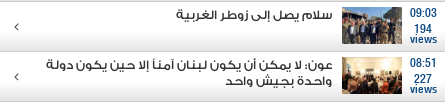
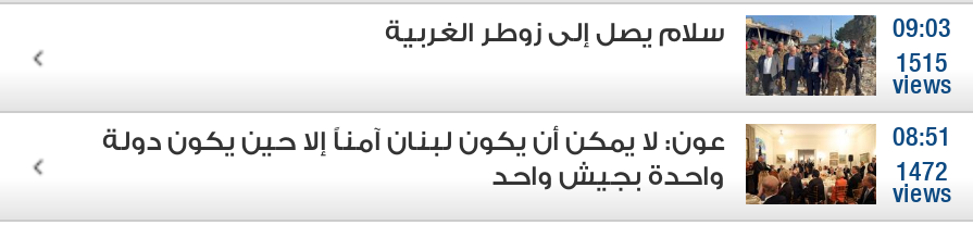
[414,24,432,36] 194 -> [896,52,948,78] 1515
[414,74,432,86] 227 -> [896,161,948,187] 1472

